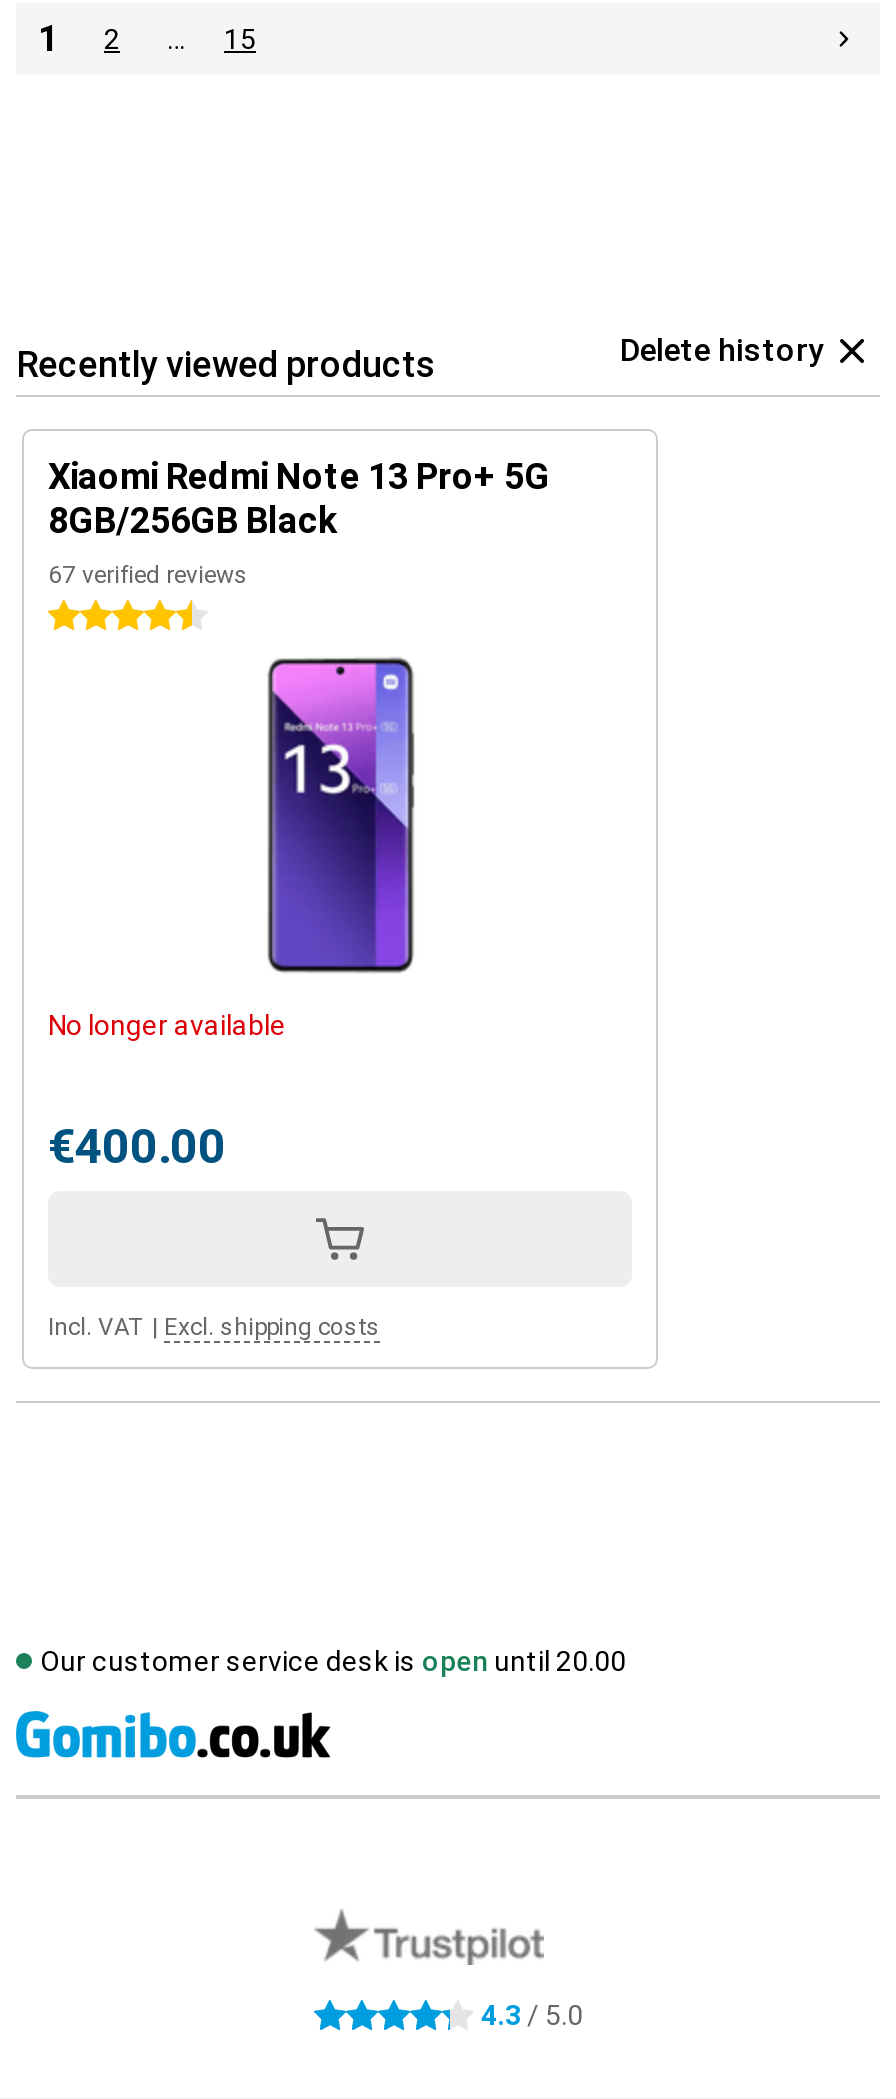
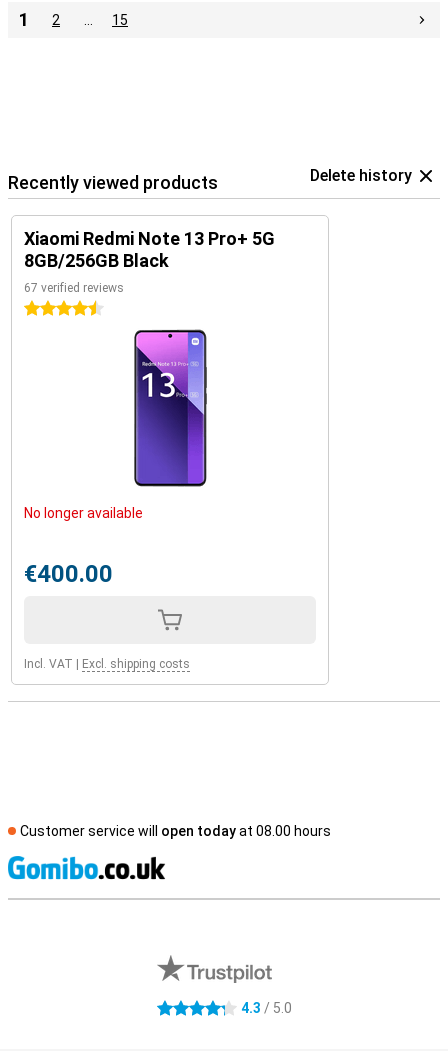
[40,1645,626,1677] Our customer service desk is open until 20.00 -> [20,823,331,839] Customer service will open today at 08.00 hours

